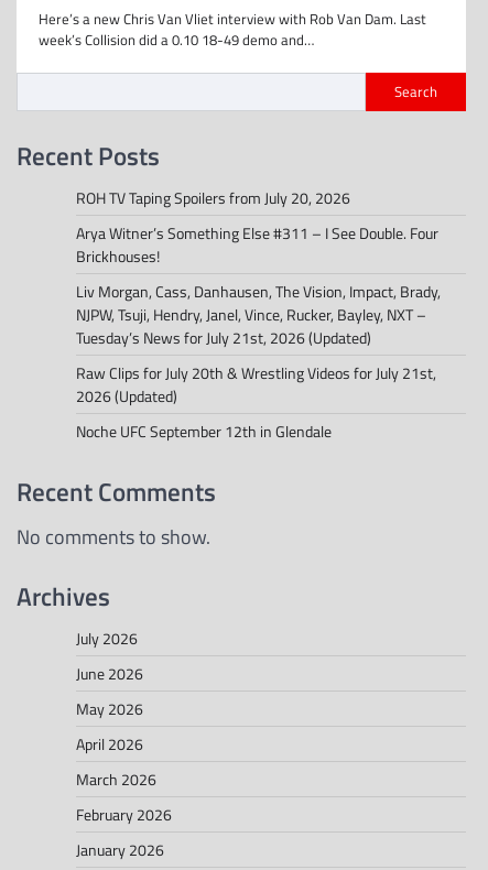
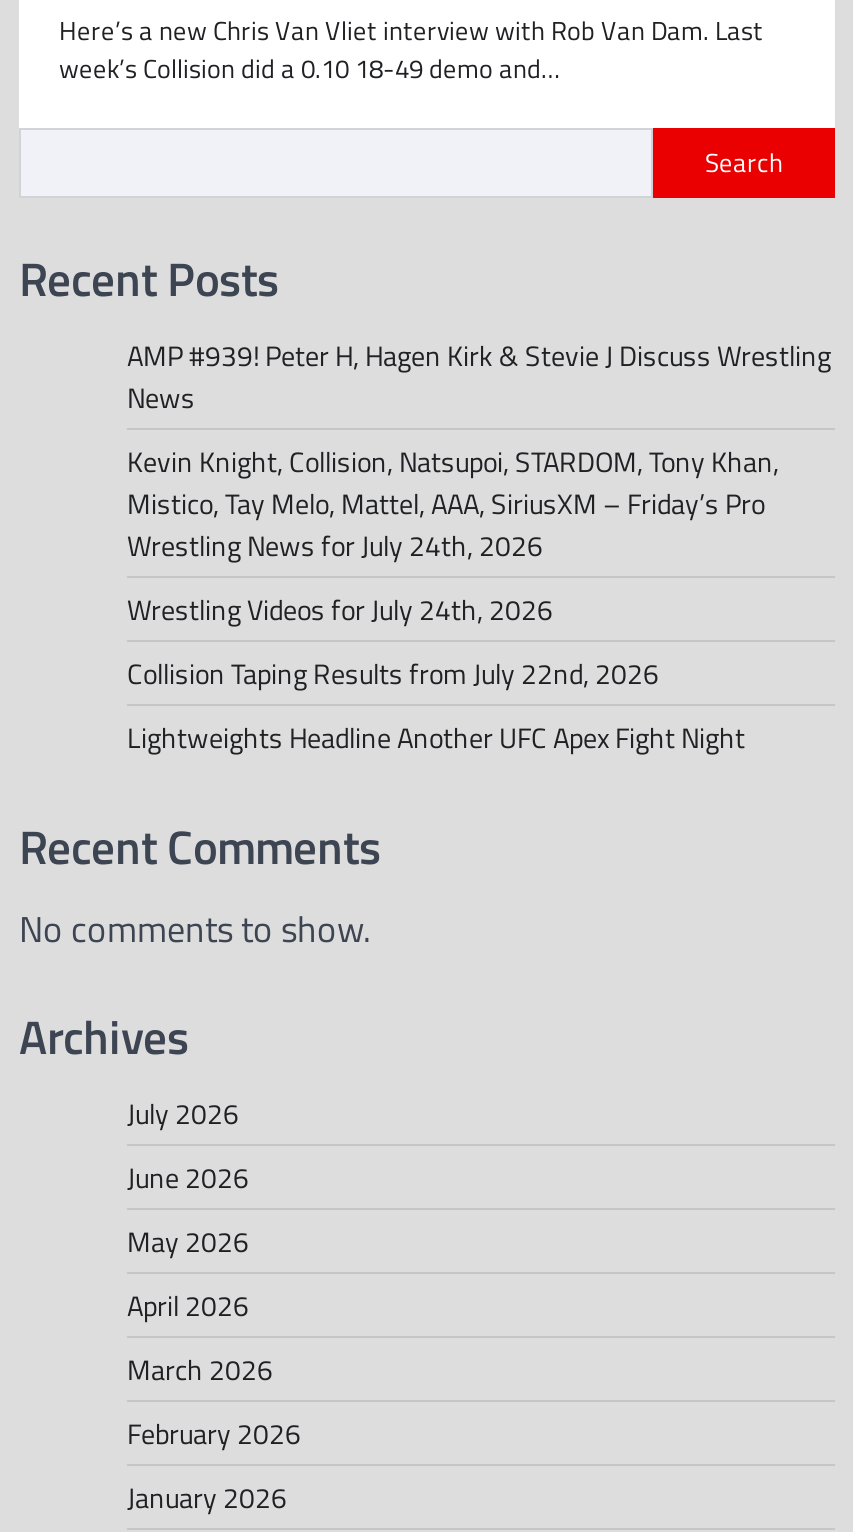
[76,186,350,209] ROH TV Taping Spoilers from July 20, 2026 -> [127,334,831,418] AMP #939! Peter H, Hagen Kirk & Stevie J Discuss Wrestling | News
[76,221,438,268] Arya Witner’s Something Else #311 – I See Double. Four | Brickhouses! -> [127,440,779,566] Kevin Knight, Collision, Natsupoi, STARDOM, Tony Khan, | Mistico, Tay Melo, Mattel, AAA, SiriusXM – Friday’s Pro | Wrestling News for July 24th, 2026
[76,280,441,349] Liv Morgan, Cass, Danhausen, The Vision, Impact, Brady, | NJPW, Tsuji, Hendry, Janel, Vince, Rucker, Bayley, NXT – | Tuesday’s News for July 21st, 2026 (Updated) -> [127,588,553,630] Wrestling Videos for July 24th, 2026
[76,361,436,407] Raw Clips for July 20th & Wrestling Videos for July 21st, | 2026 (Updated) -> [127,652,659,694] Collision Taping Results from July 22nd, 2026
[76,420,332,443] Noche UFC September 12th in Glendale -> [127,716,745,758] Lightweights Headline Another UFC Apex Fight Night

